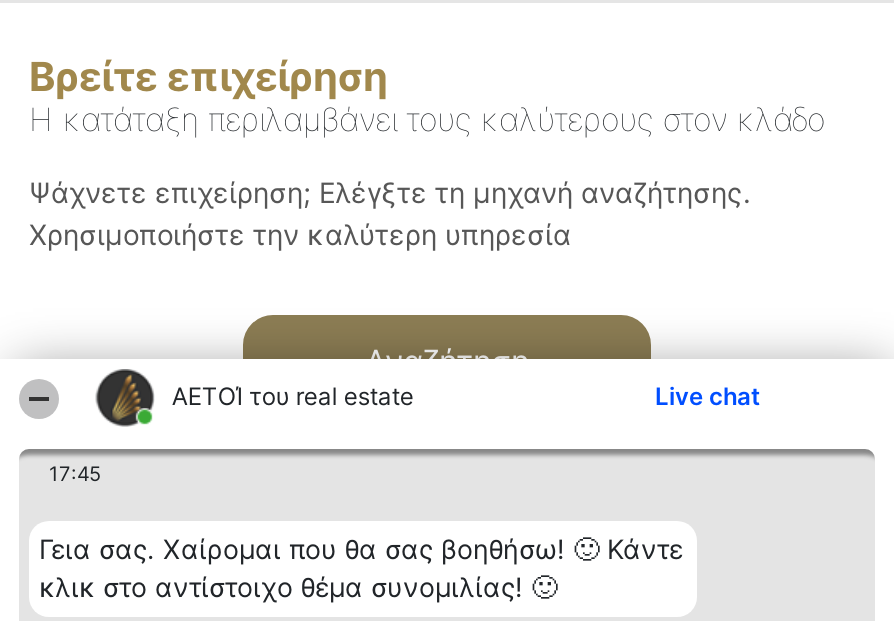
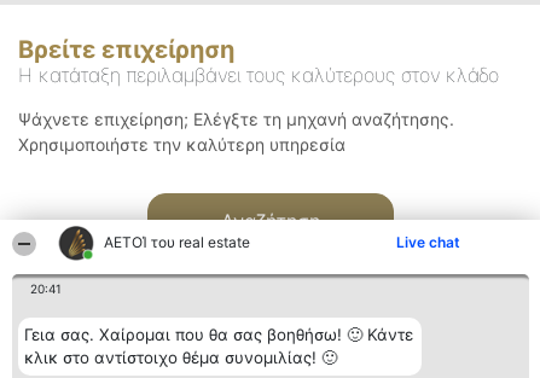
[49,461,101,485] 17:45 -> [30,281,62,296] 20:41

